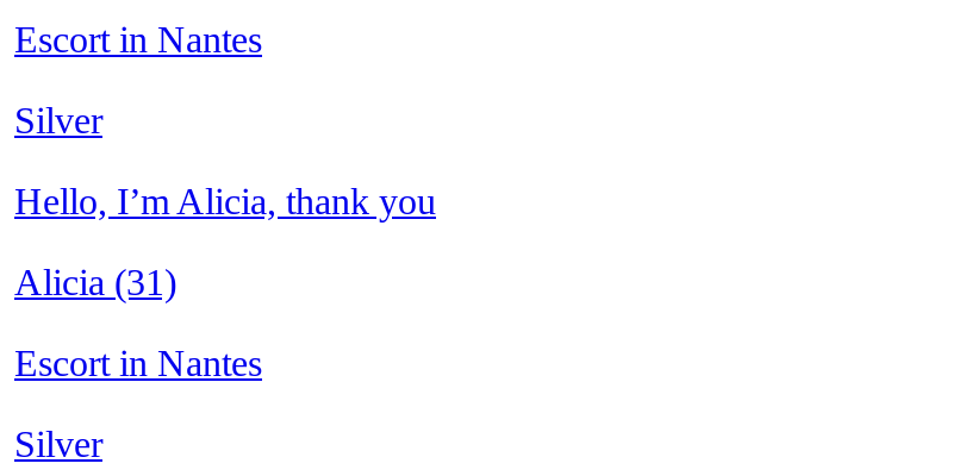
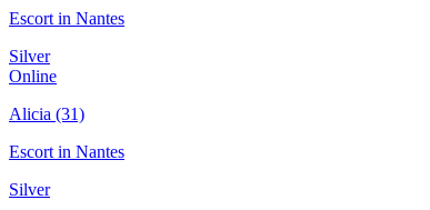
[14,182,436,222] Hello, I’m Alicia, thank you -> [9,67,57,86] Online

